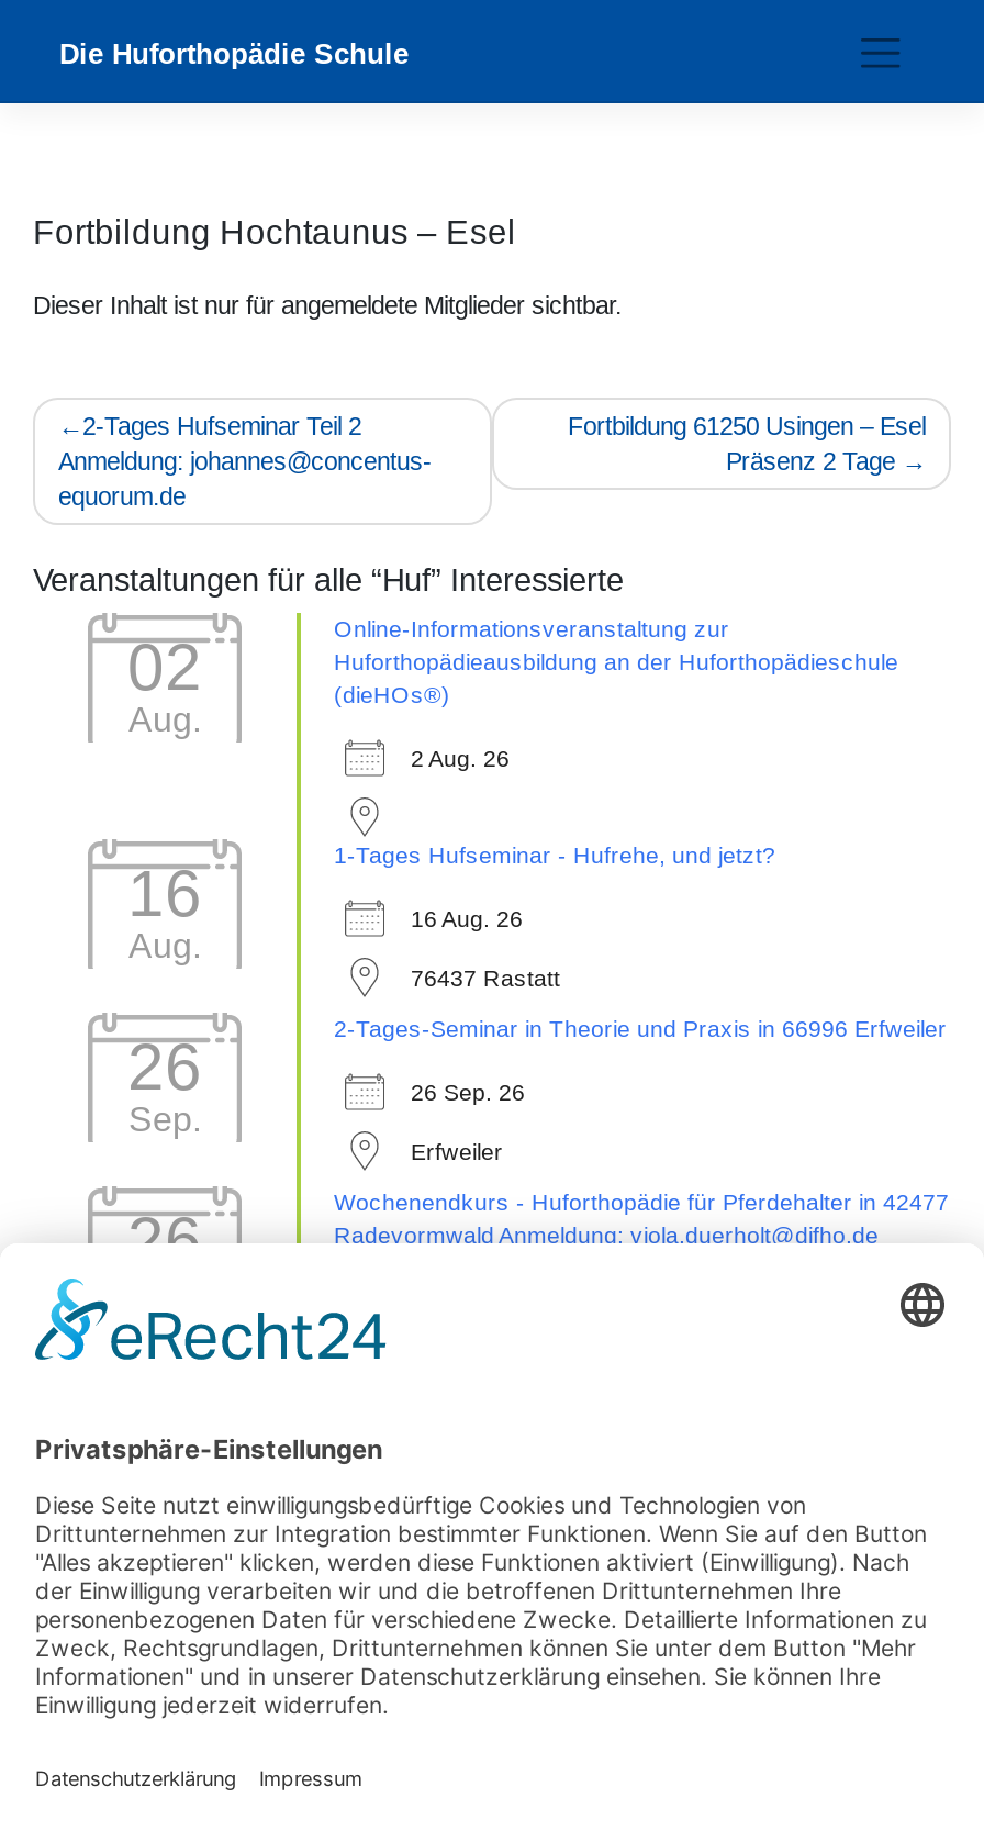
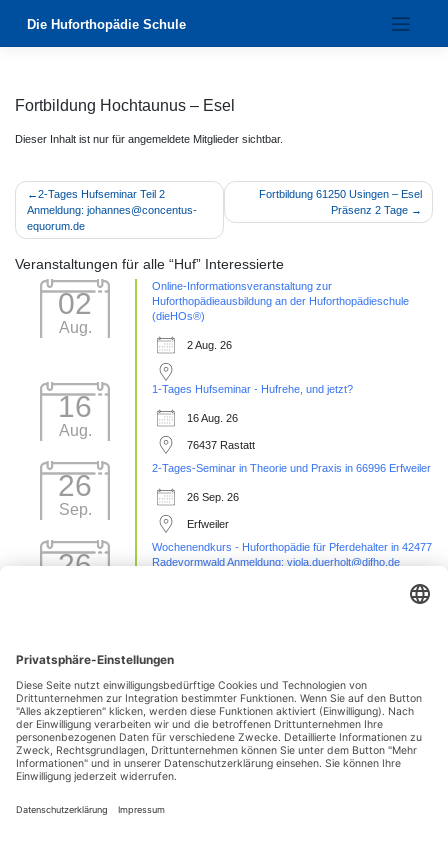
[33,1276,387,1362] [image] -> none

